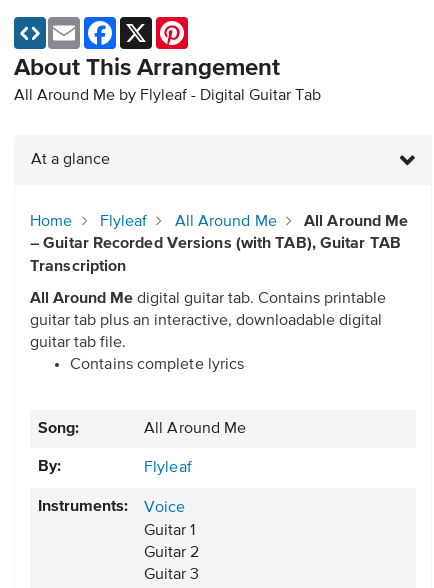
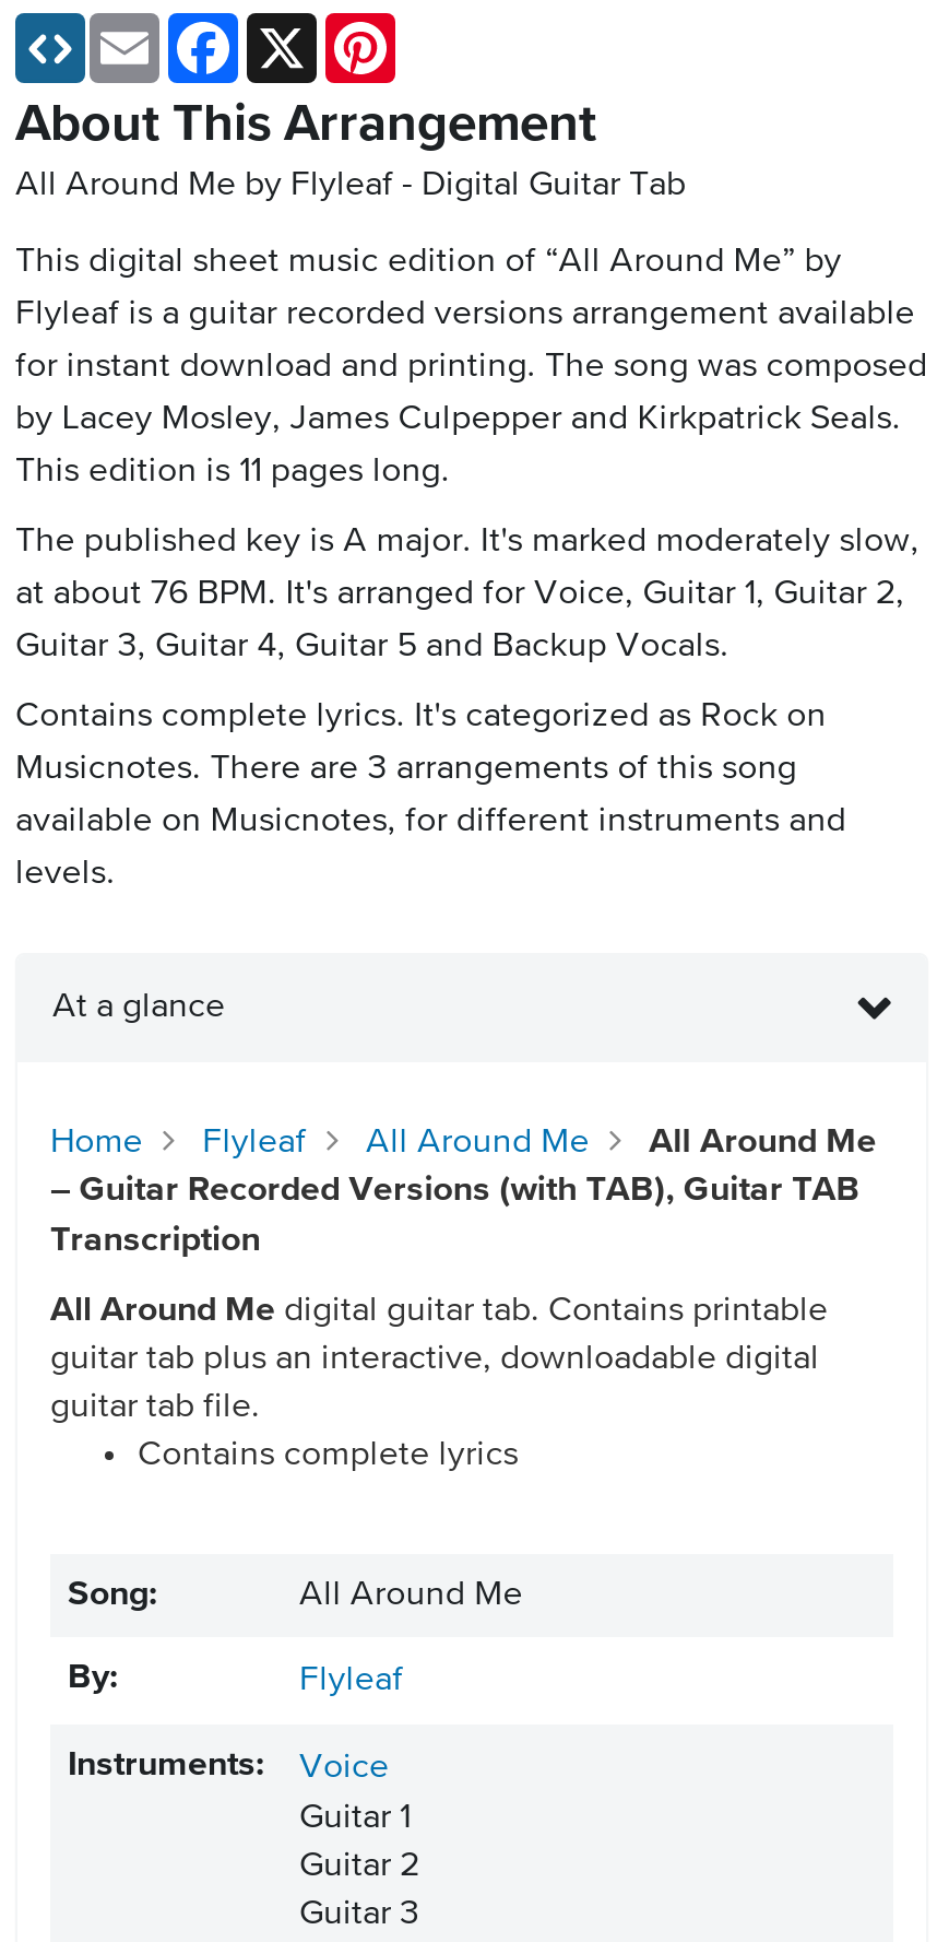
none -> [15,245,927,892] This digital sheet music edition of “All Around Me” by | Flyleaf is a guitar recorded versions arrangement available | for instant download and printing. The song was composed | by Lacey Mosley, James Culpepper and Kirkpatrick Seals. | This edition is 11 pages long. | The published key is A major. It's marked moderately slow, | at about 76 BPM. It's arranged for Voice, Guitar 1, Guitar 2, | Guitar 3, Guitar 4, Guitar 5 and Backup Vocals. | Contains complete lyrics. It's categorized as Rock on | Musicnotes. There are 3 arrangements of this song | available on Musicnotes, for different instruments and | levels.

